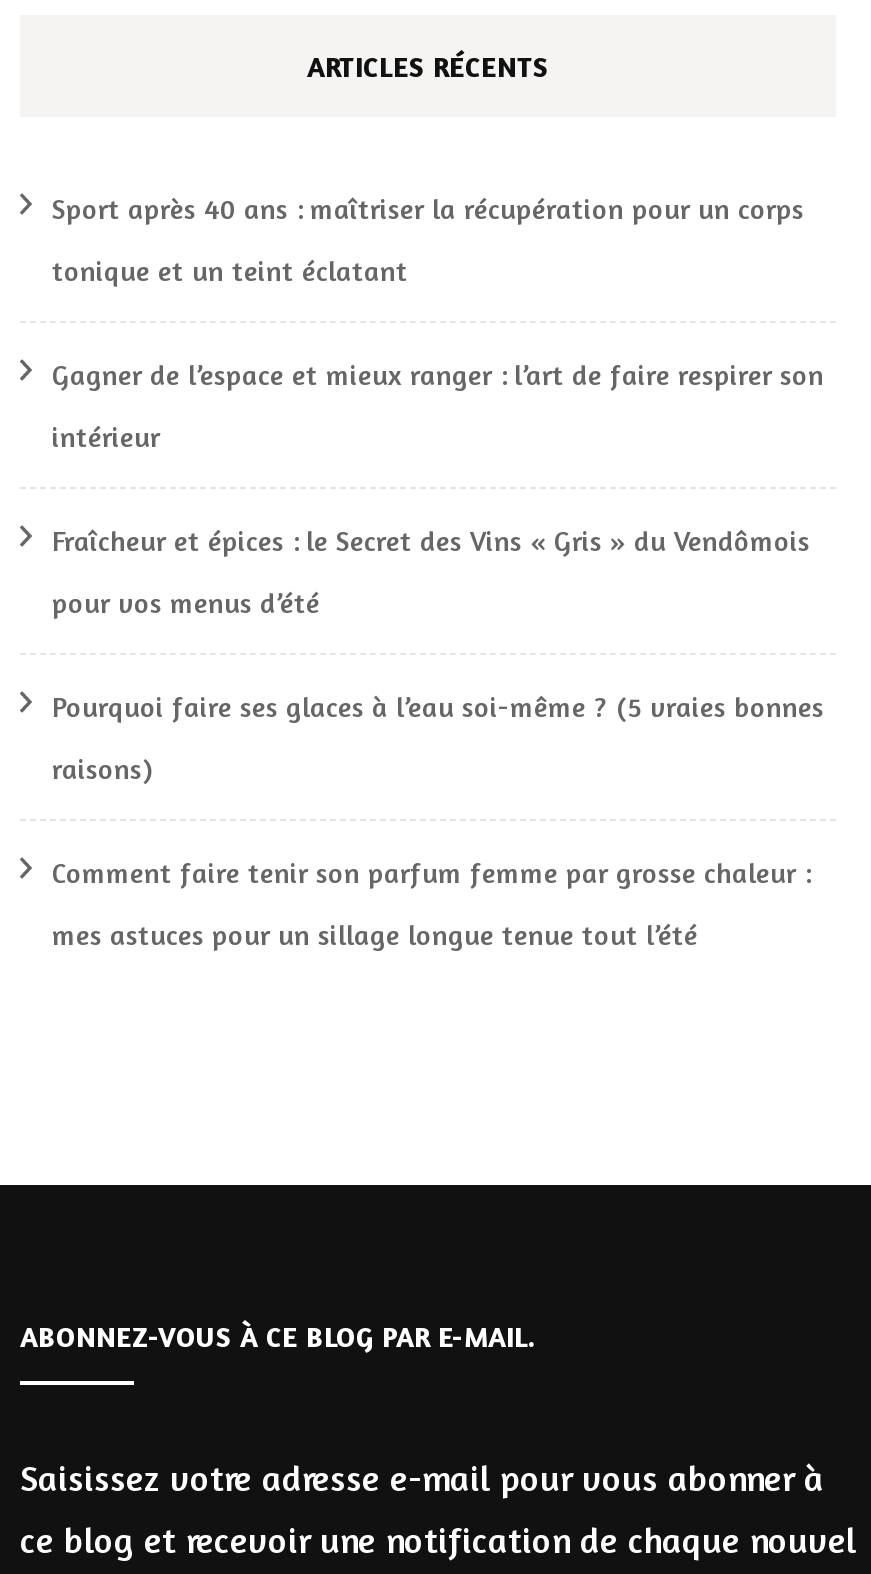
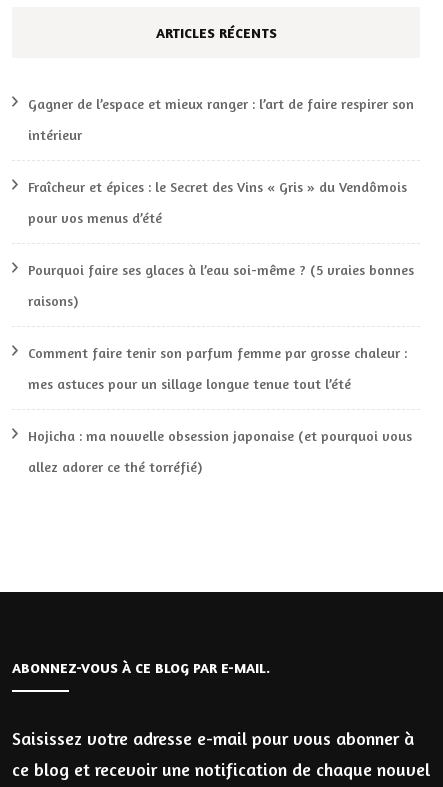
[52,191,804,287] Sport après 40 ans : maîtriser la récupération pour un corps | tonique et un teint éclatant -> none
moved [52,357,824,951] -> [28,95,414,392]: Gagner de l’espace et mieux ranger : l’art de faire respirer son | intérieur | Fraîcheur et épices : le Secret des Vins « Gris » du Vendômois | pour vos menus d’été | Pourquoi faire ses glaces à l’eau soi-même ? (5 vraies bonnes | raisons) | Comment faire tenir son parfum femme par grosse chaleur : | mes astuces pour un sillage longue tenue tout l’été
none -> [28,427,412,475] Hojicha : ma nouvelle obsession japonaise (et pourquoi vous | allez adorer ce thé torréfié)

